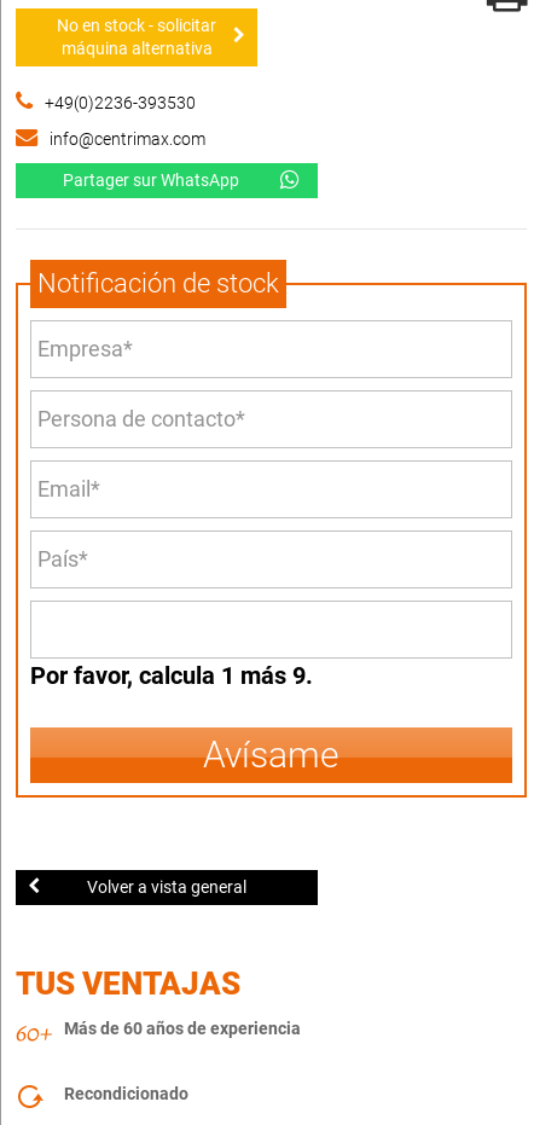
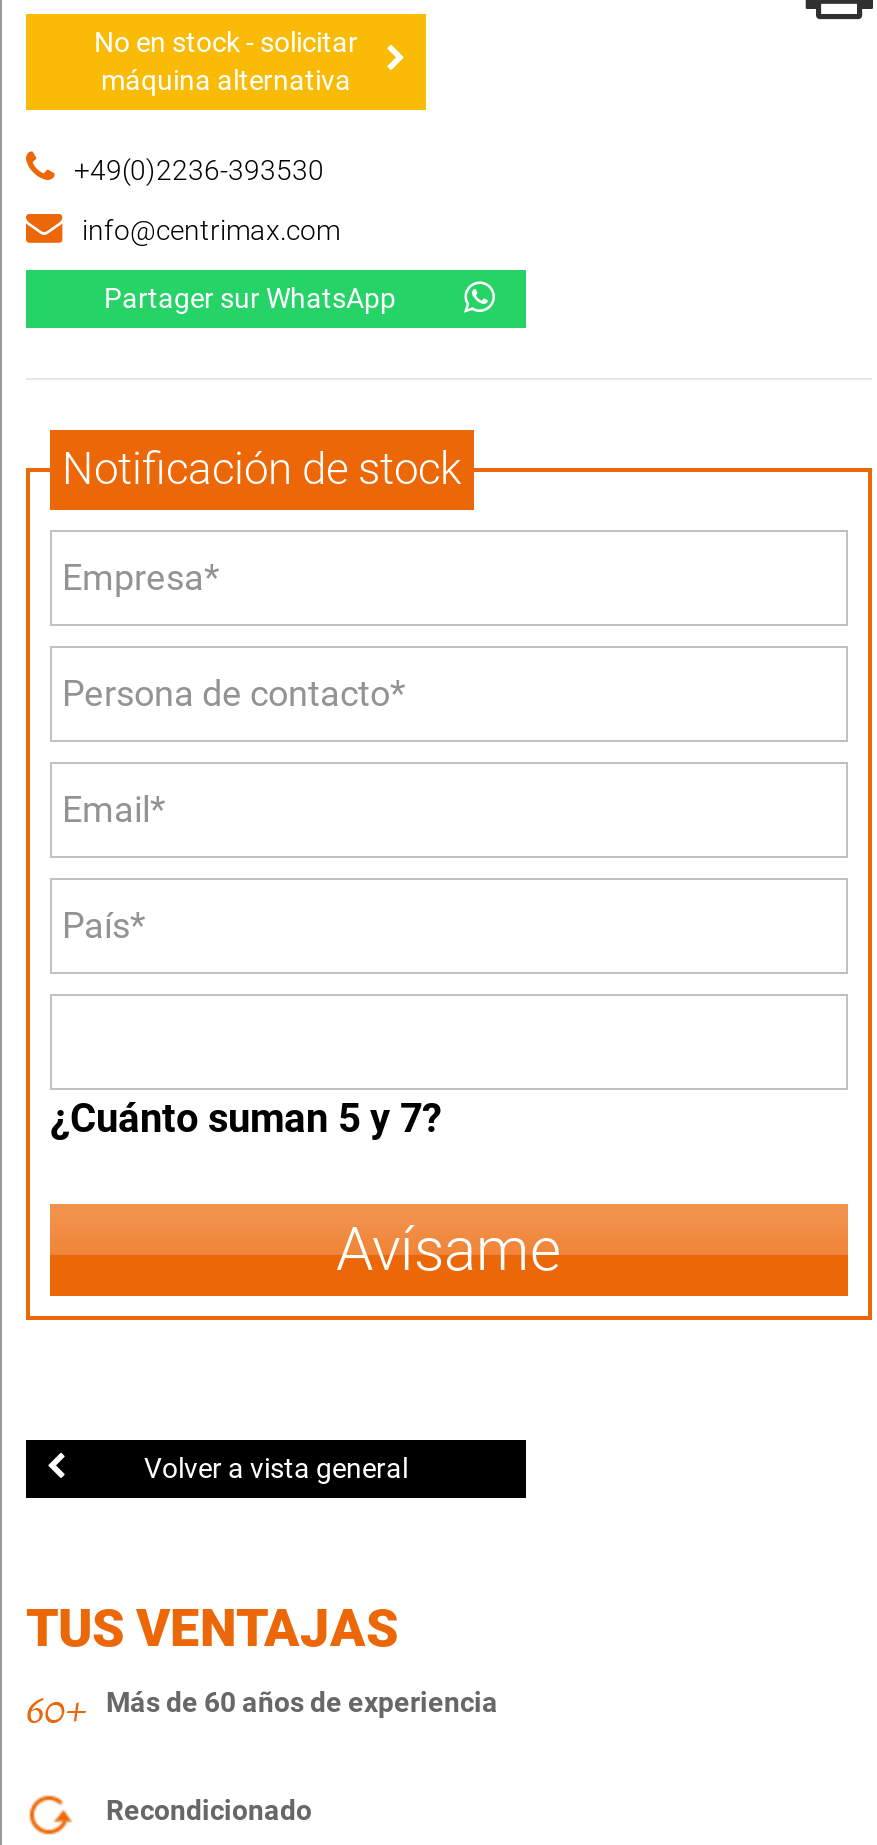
[30,661,313,690] Por favor, calcula 1 más 9. -> [50,1095,442,1143] ¿Cuánto suman 5 y 7?

